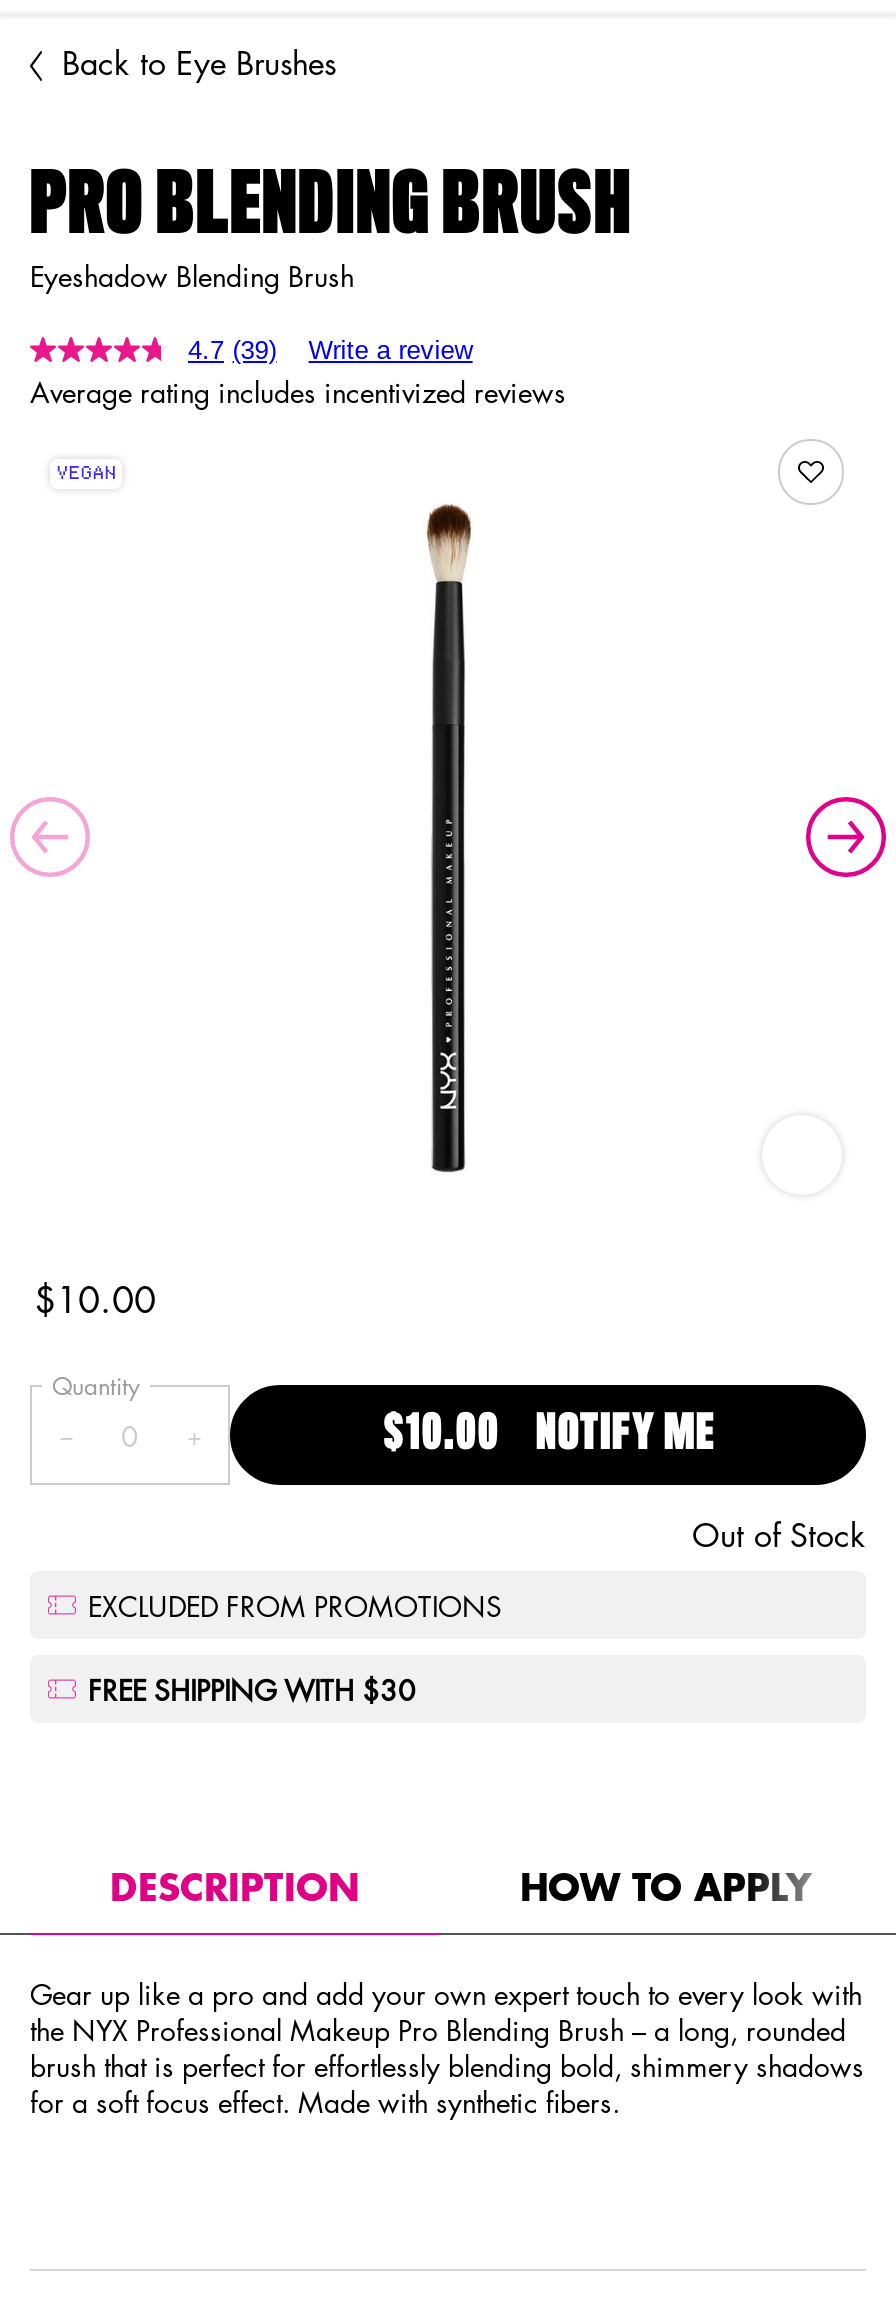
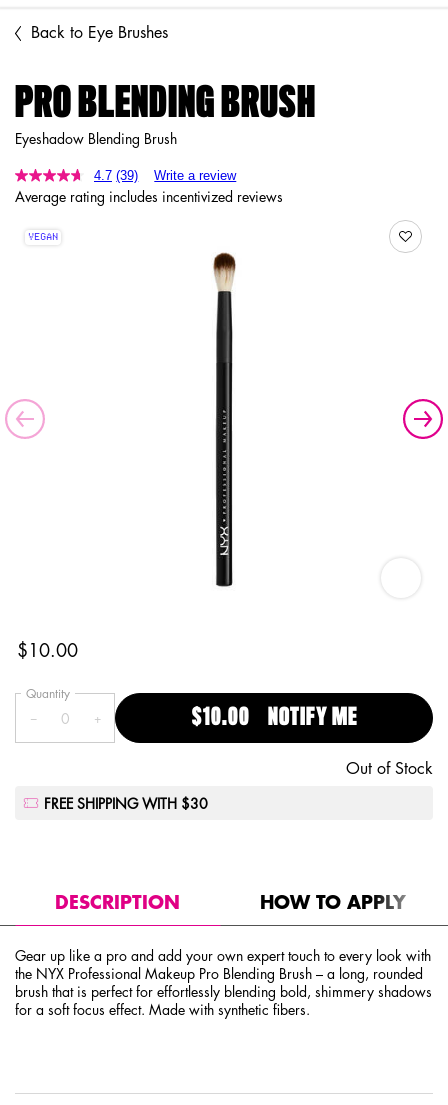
[88,1585,502,1625] EXCLUDED FROM PROMOTIONS -> none

